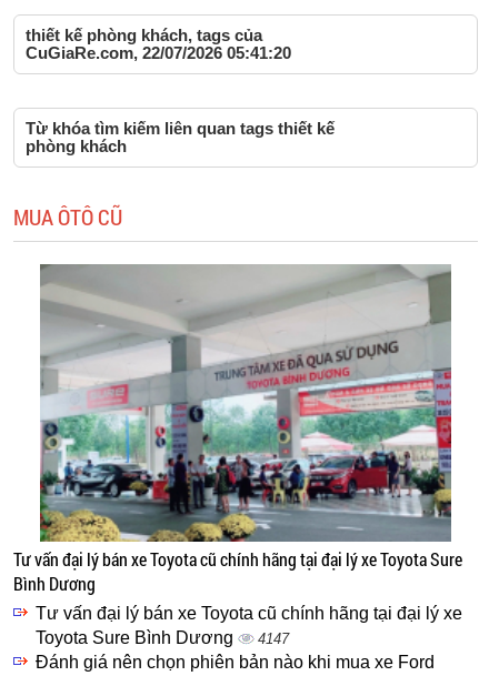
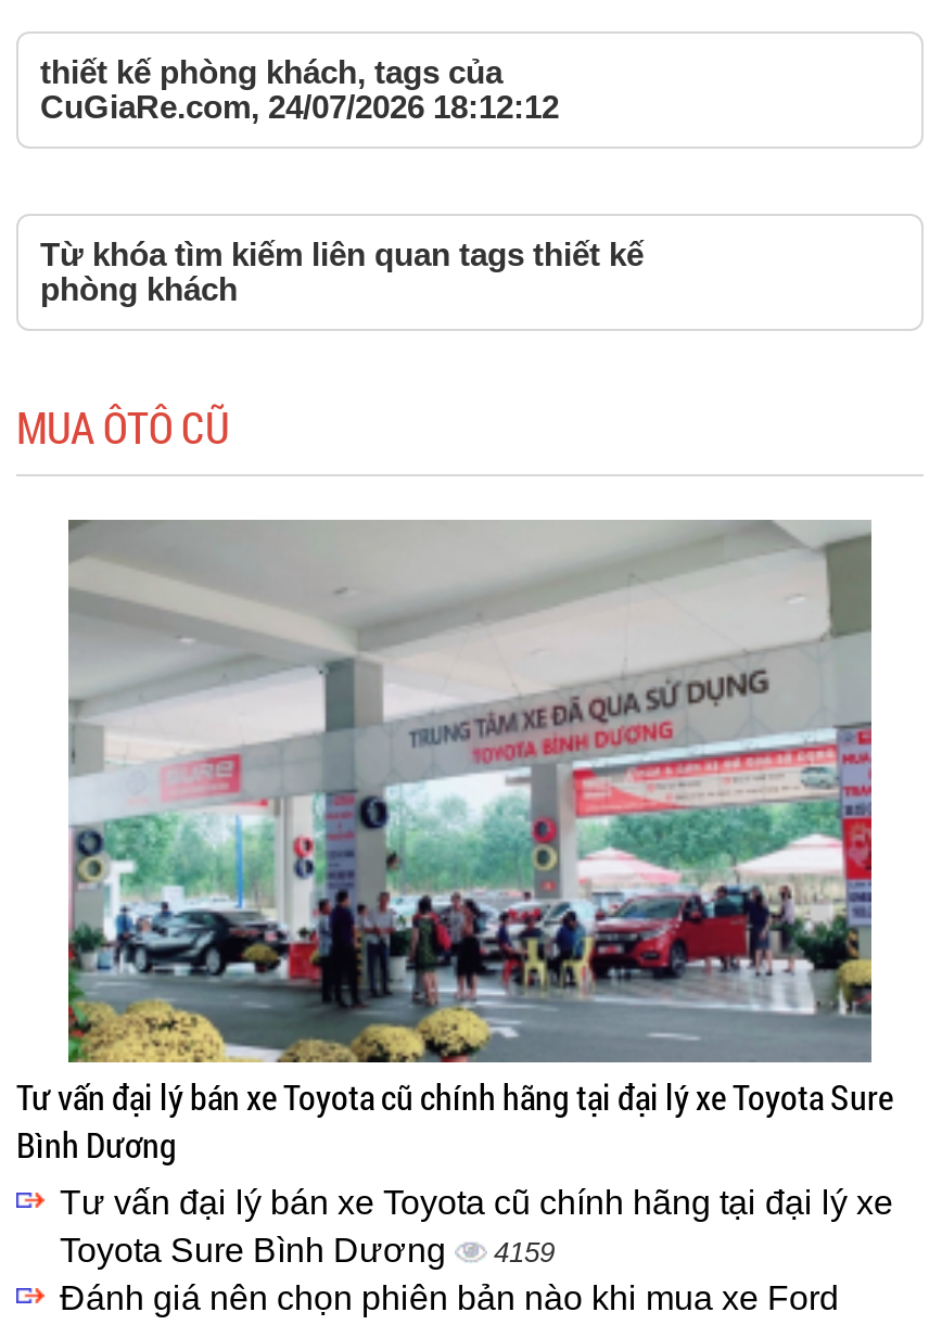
[26,43,291,62] CuGiaRe.com, 22/07/2026 05:41:20 -> [40,88,559,125] CuGiaRe.com, 24/07/2026 18:12:12
[36,628,289,647] Toyota Sure Bình Dương 4147 -> [60,1232,555,1269] Toyota Sure Bình Dương 4159

